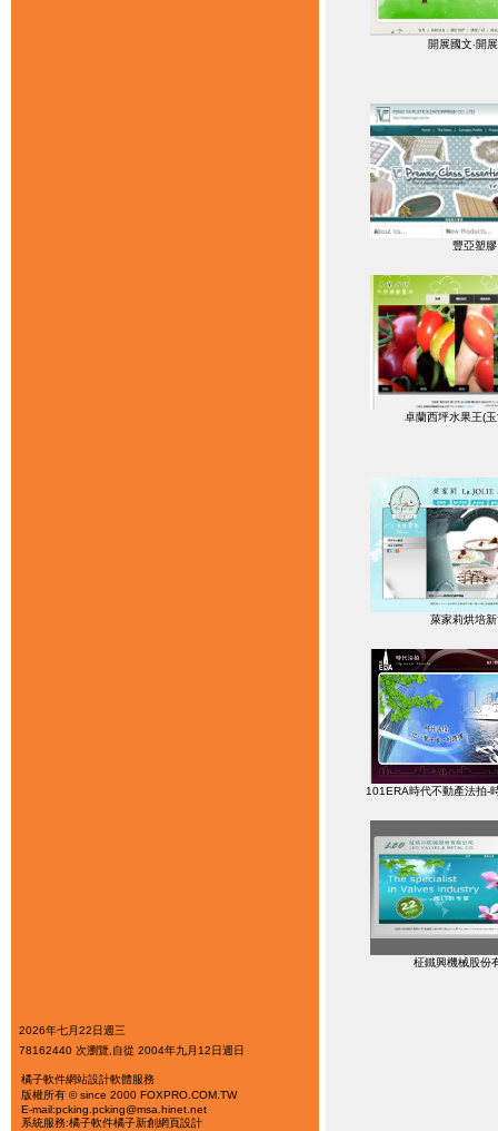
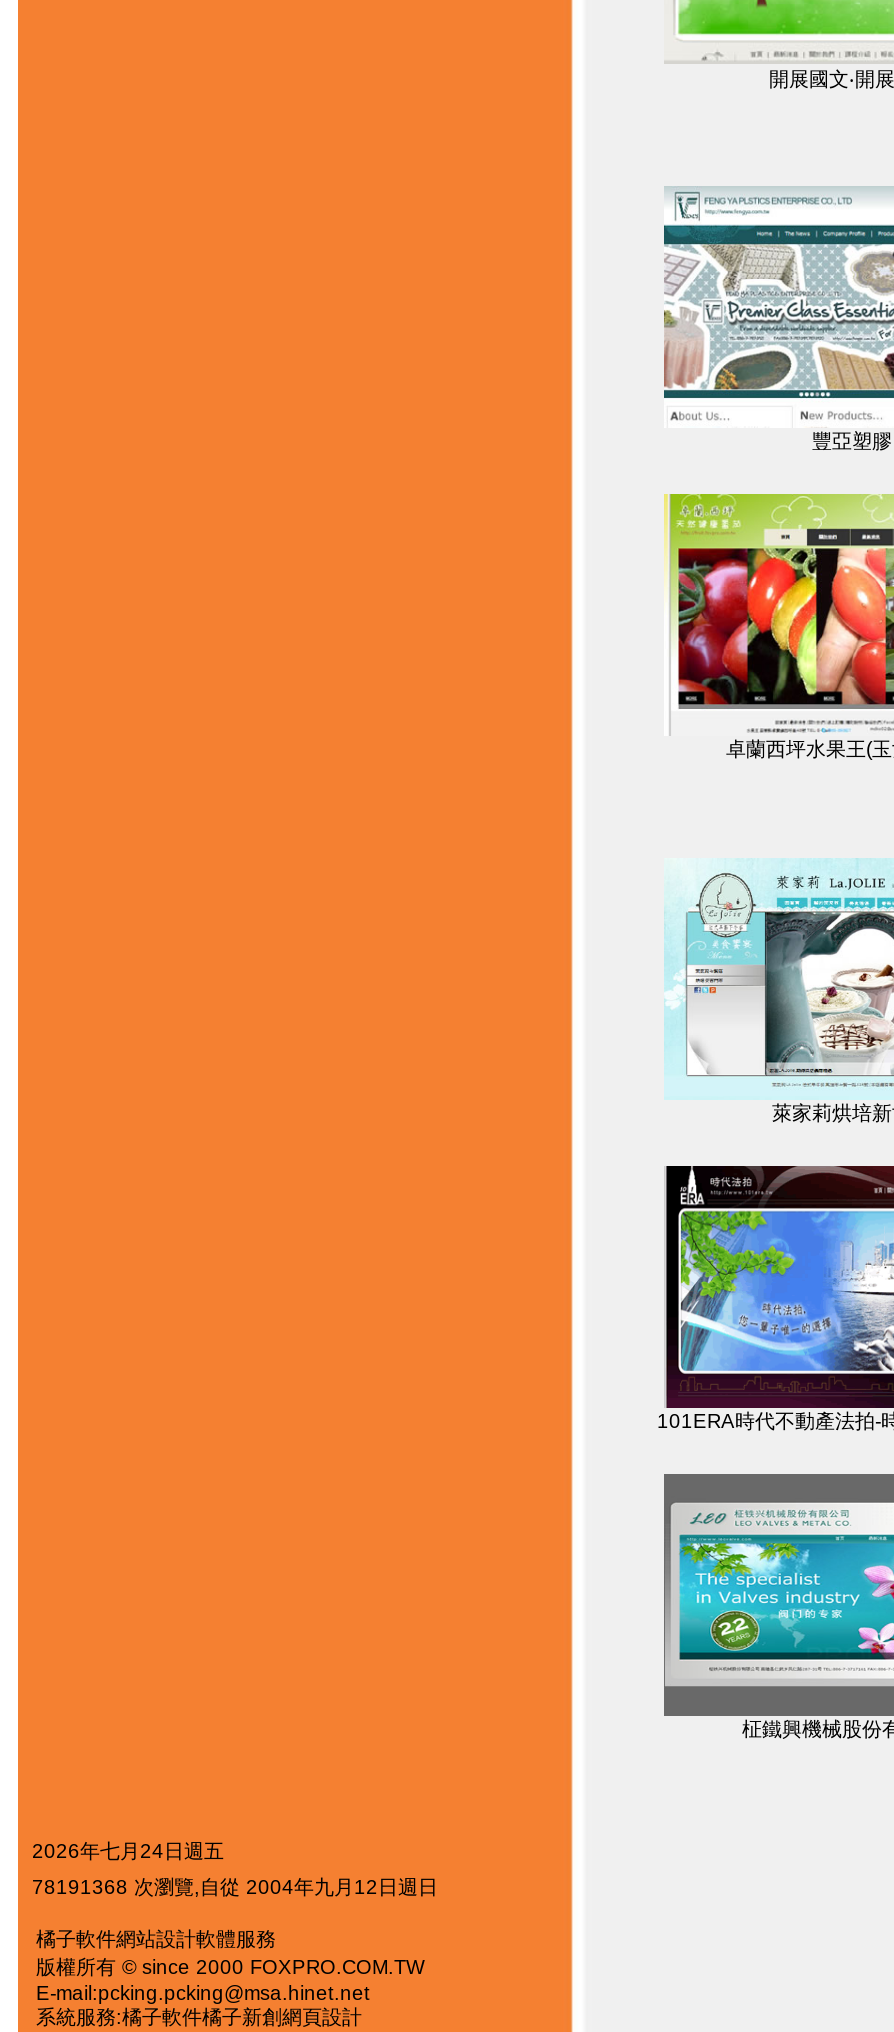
[12,1024,132,1036] 2026年七月22日週三 -> [20,1840,236,1862] 2026年七月24日週五
[12,1044,245,1056] 78162440 次瀏覽,自從 2004年九月12日週日 -> [20,1876,438,1898] 78191368 次瀏覽,自從 2004年九月12日週日

